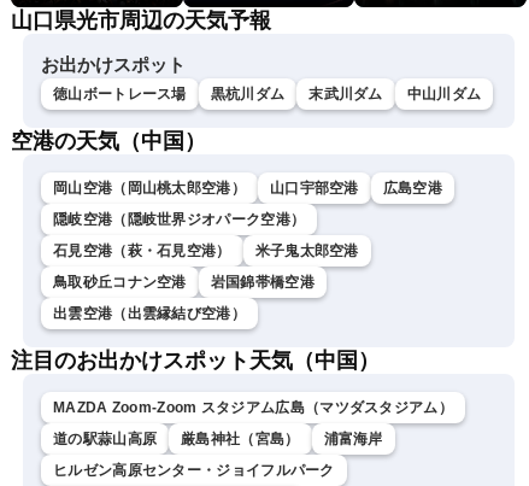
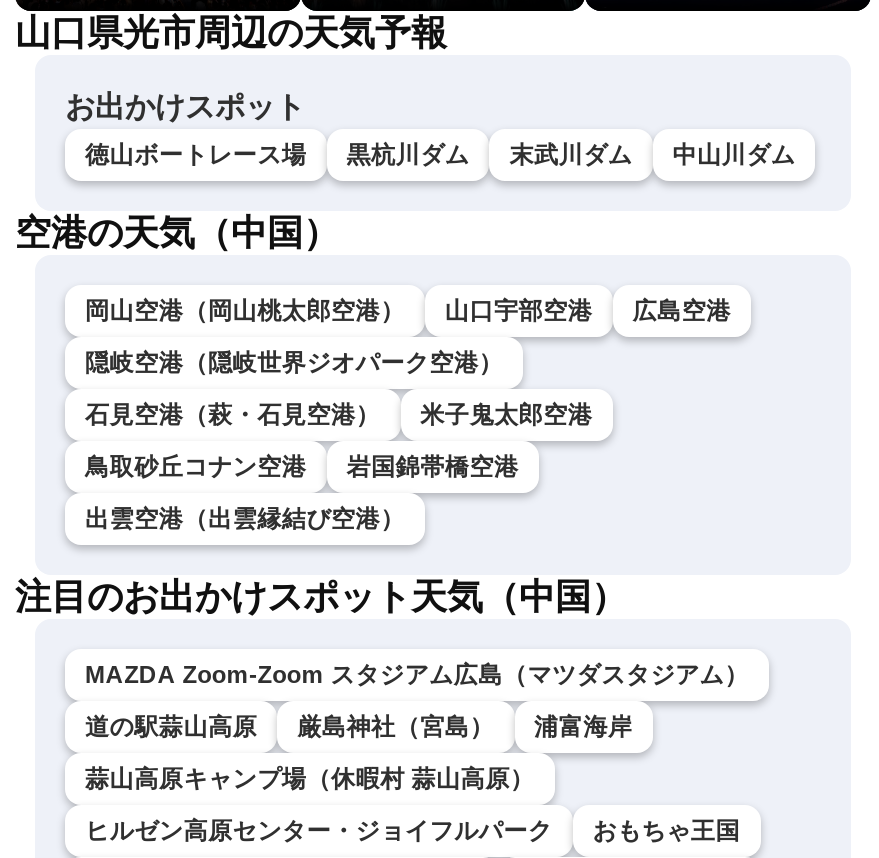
none -> [85,765,534,793] 蒜山高原キャンプ場（休暇村 蒜山高原）
none -> [592,817,740,845] おもちゃ王国

